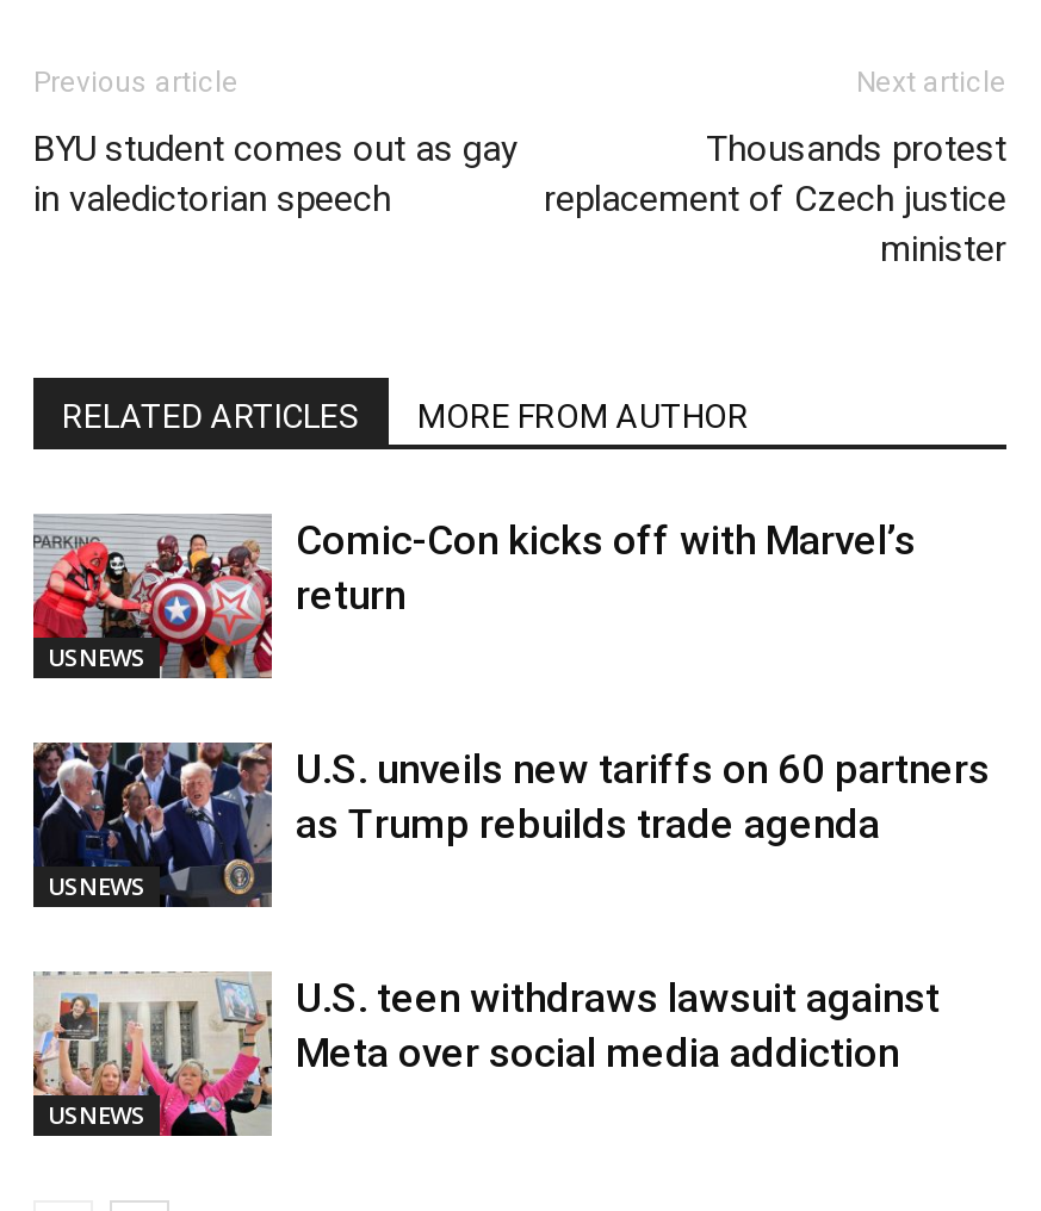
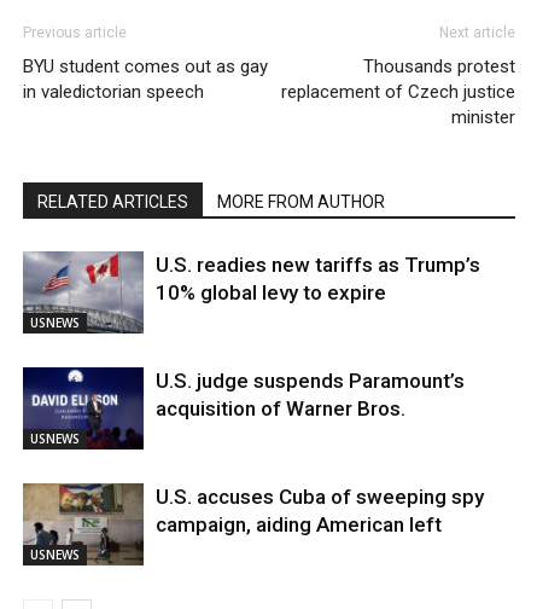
[31,516,916,682] [image] | Comic-Con kicks off with Marvel’s | return -> [22,252,480,335] [image] | U.S. readies new tariffs as Trump’s | 10% global levy to expire
[31,739,990,911] [image] | U.S. unveils new tariffs on 60 partners | as Trump rebuilds trade agenda -> [22,366,465,451] [image] | U.S. judge suspends Paramount’s | acquisition of Warner Bros.
[33,973,940,1137] [image] | U.S. teen withdraws lawsuit against | Meta over social media addiction -> [23,483,484,565] [image] | U.S. accuses Cuba of sweeping spy | campaign, aiding American left

